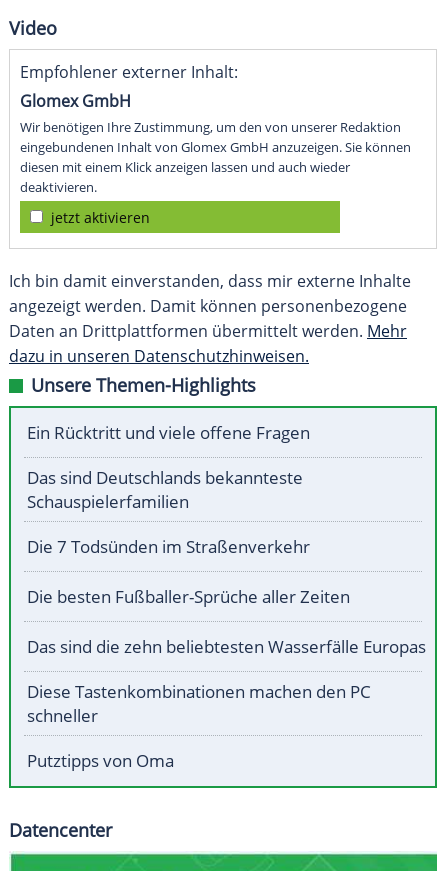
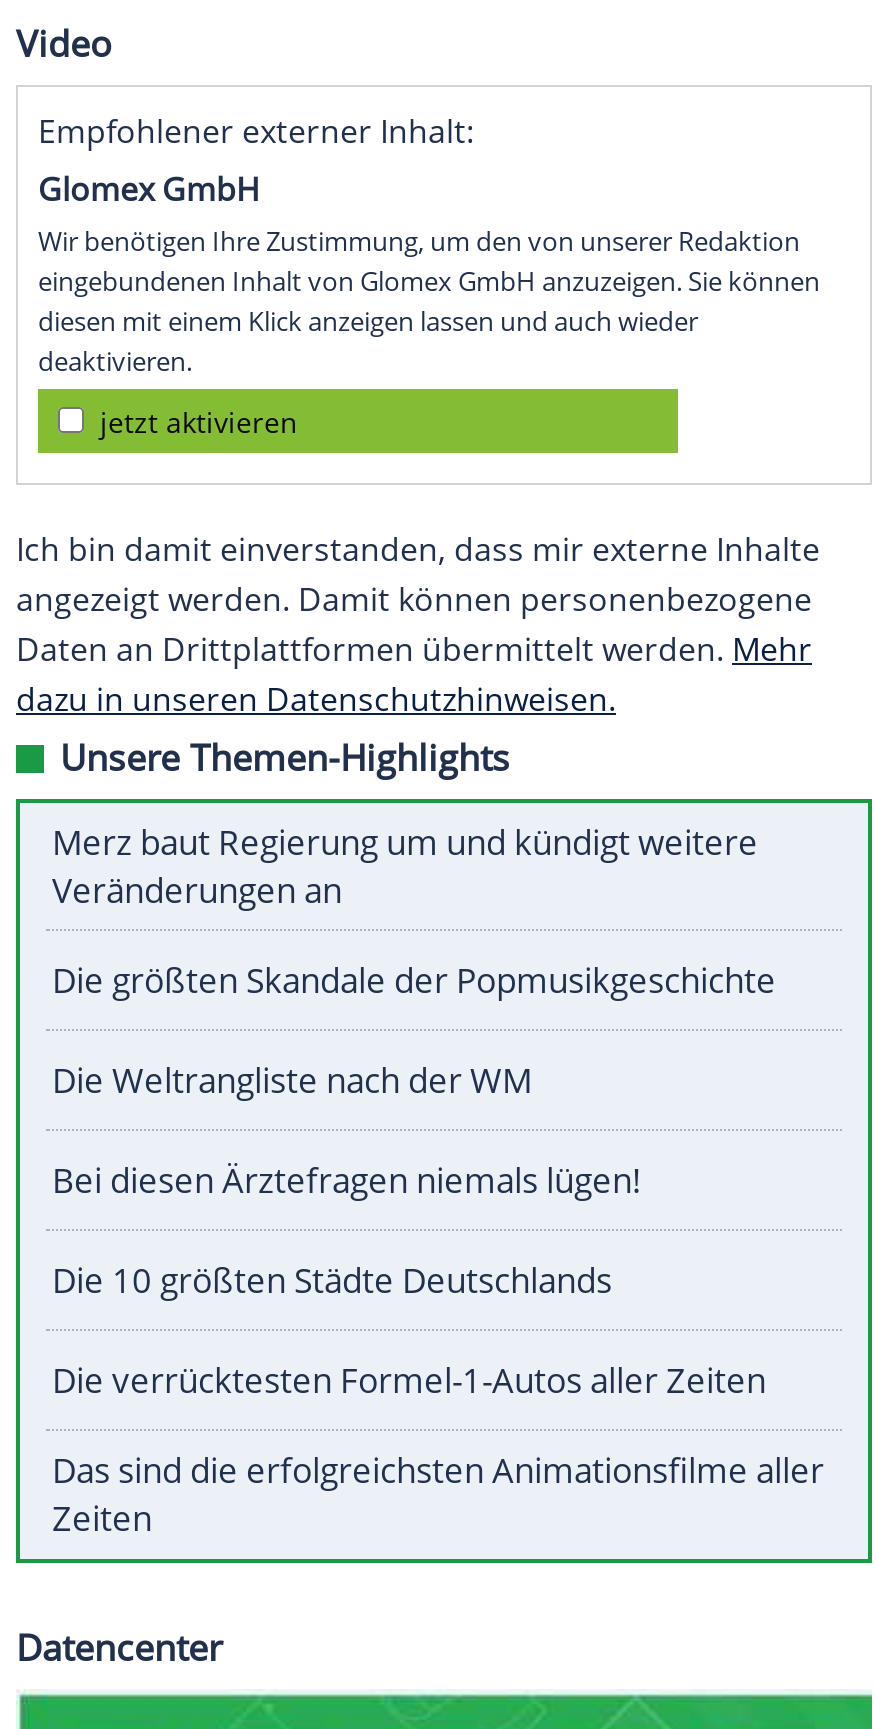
[27,421,310,444] Ein Rücktritt und viele offene Fragen -> [52,820,758,914] Merz baut Regierung um und kündigt weitere | Veränderungen an
[27,466,303,513] Das sind Deutschlands bekannteste | Schauspielerfamilien -> [52,958,776,1004] Die größten Skandale der Popmusikgeschichte
[27,535,310,558] Die 7 Todsünden im Straßenverkehr -> [52,1058,532,1104] Die Weltrangliste nach der WM
[27,585,350,608] Die besten Fußballer-Sprüche aller Zeiten -> [52,1158,642,1204] Bei diesen Ärztefragen niemals lügen!
[27,635,426,658] Das sind die zehn beliebtesten Wasserfälle Europas -> [52,1258,612,1304] Die 10 größten Städte Deutschlands
[27,680,371,727] Diese Tastenkombinationen machen den PC | schneller -> [52,1358,766,1404] Die verrücktesten Formel-1-Autos aller Zeiten
[27,749,174,772] Putztipps von Oma -> [52,1448,824,1542] Das sind die erfolgreichsten Animationsfilme aller | Zeiten

